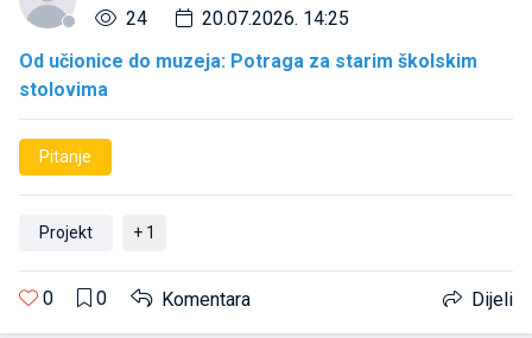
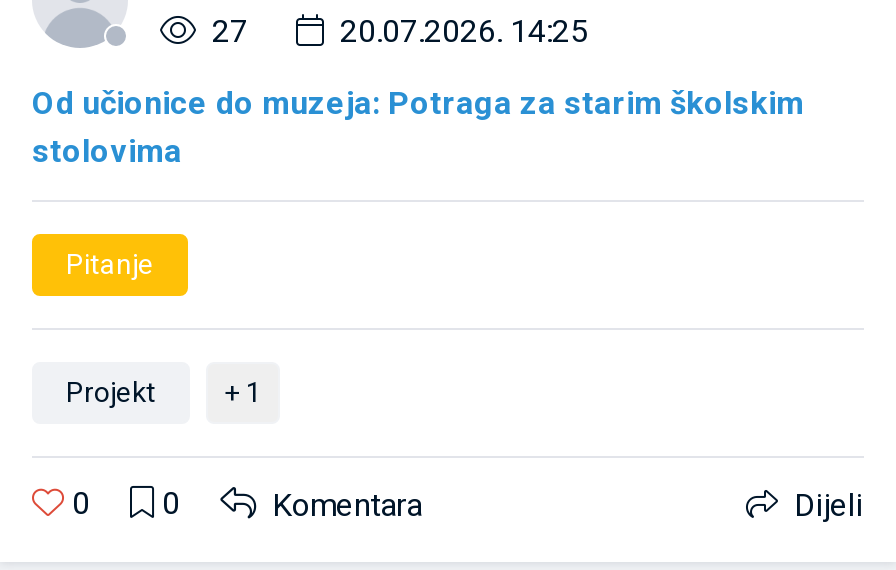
[126,7,147,30] 24 -> [212,12,248,50] 27

